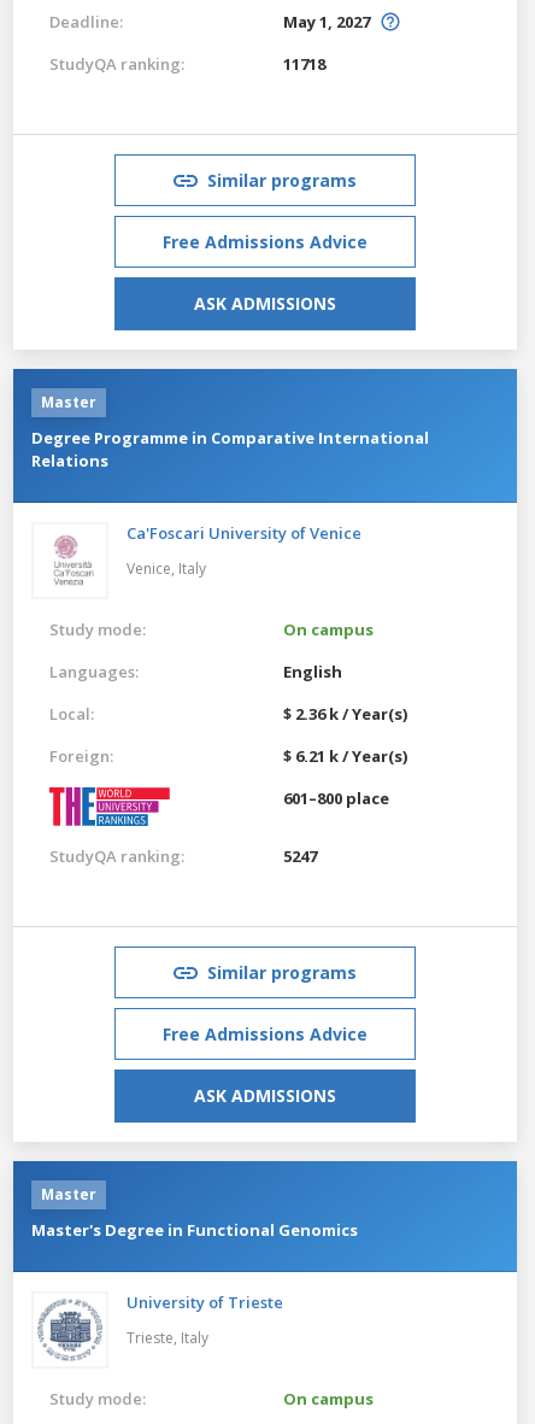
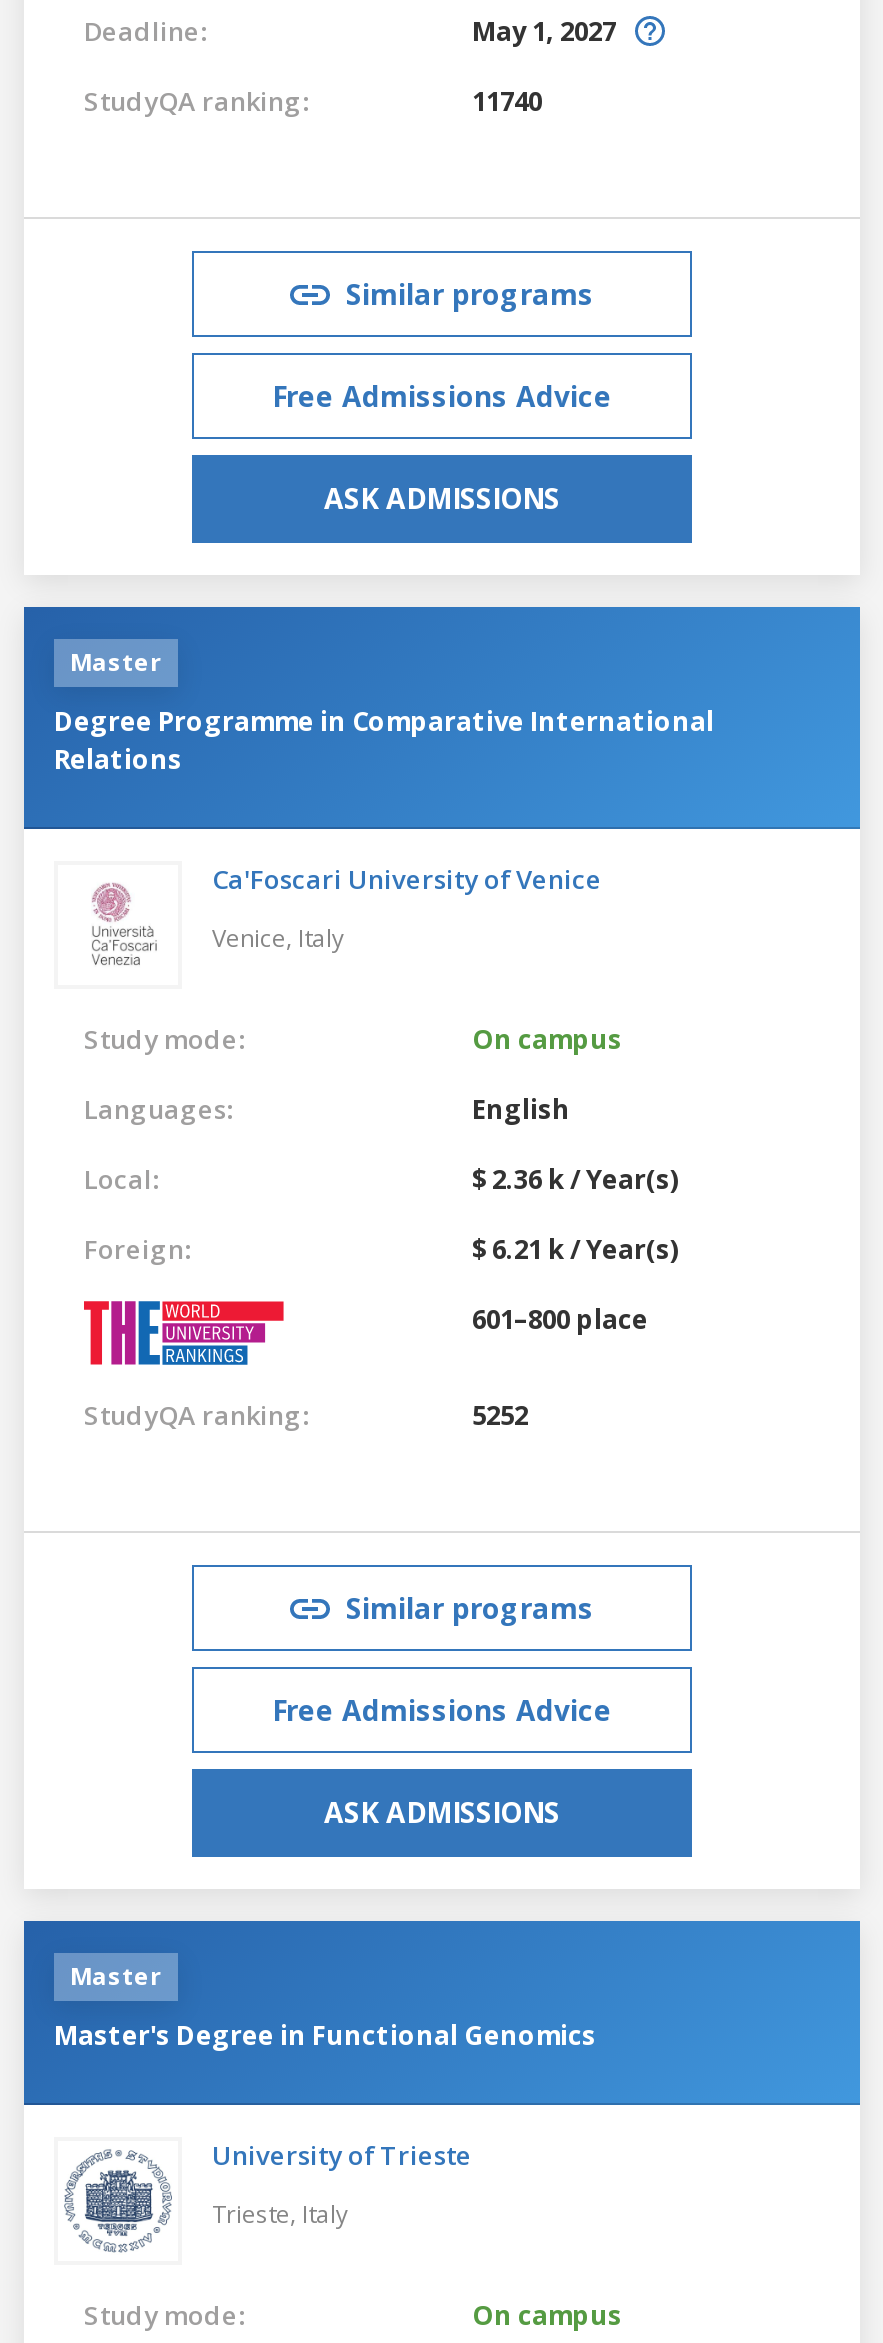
[283,53,325,75] 11718 -> [472,83,542,119] 11740
[283,845,317,867] 5247 -> [472,1397,528,1433] 5252

